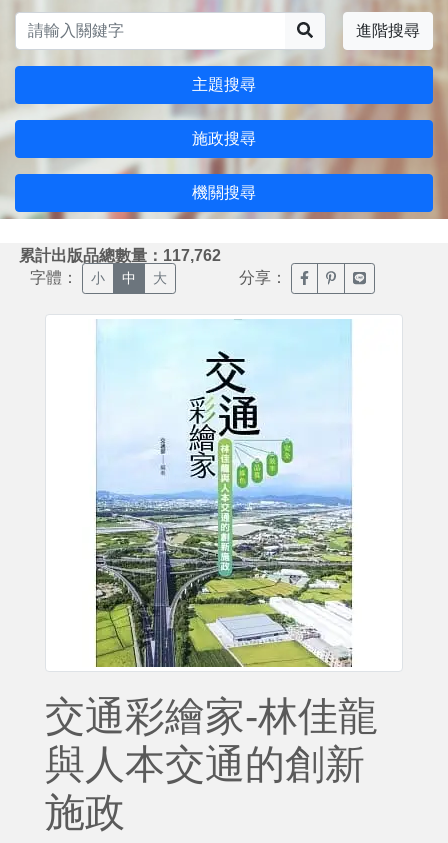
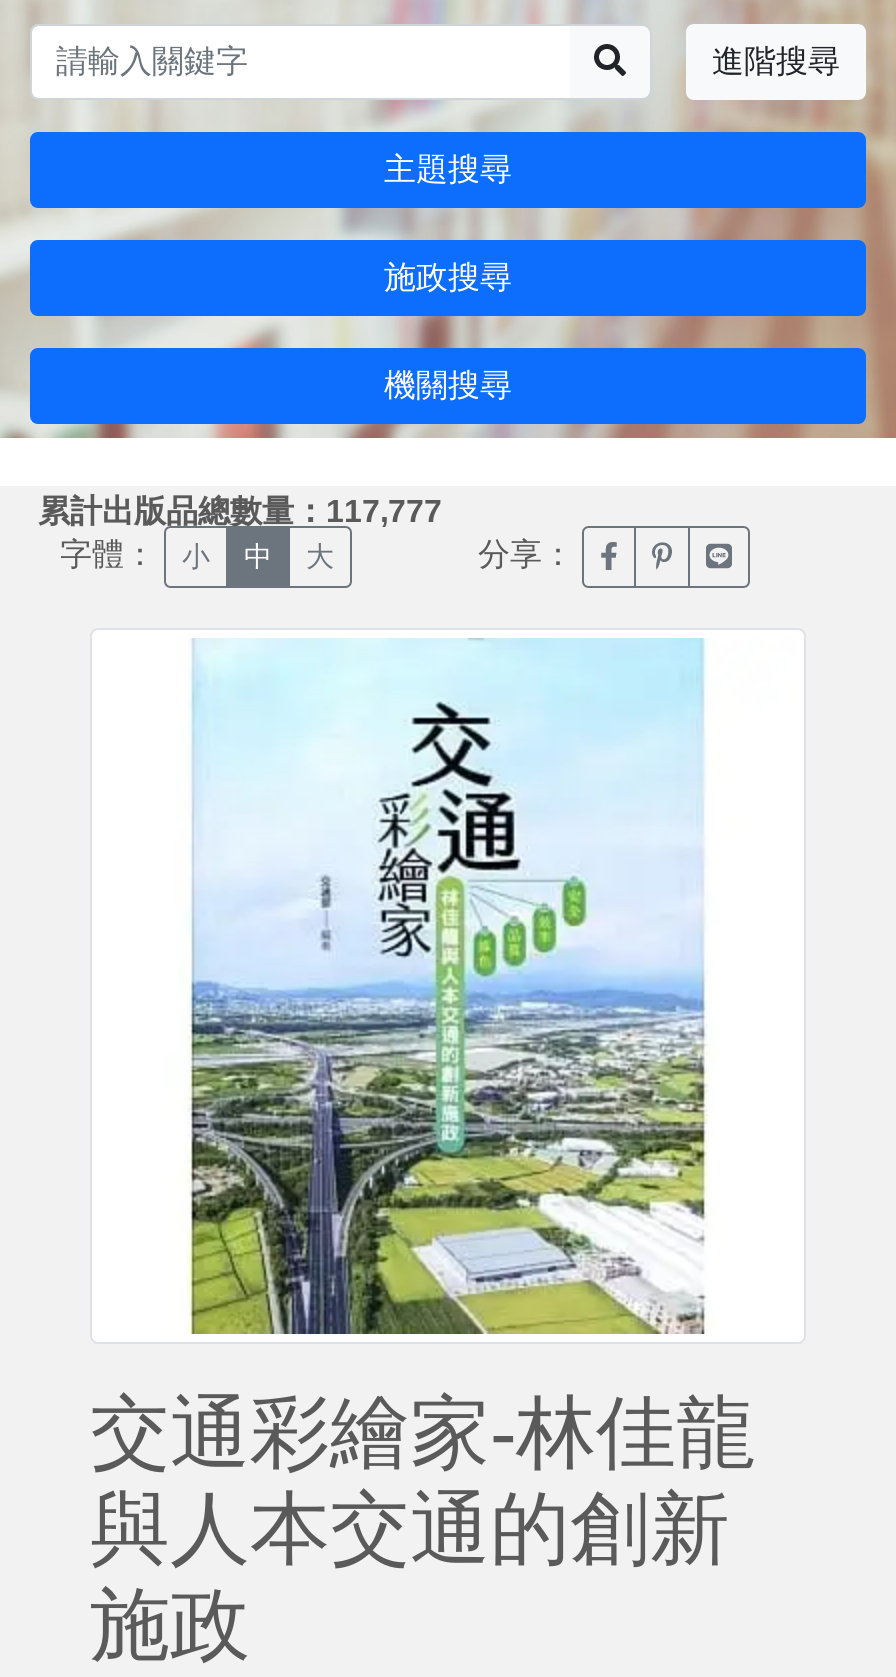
[19,247,221,264] 累計出版品總數量：117,762 -> [38,493,442,527] 累計出版品總數量：117,777

